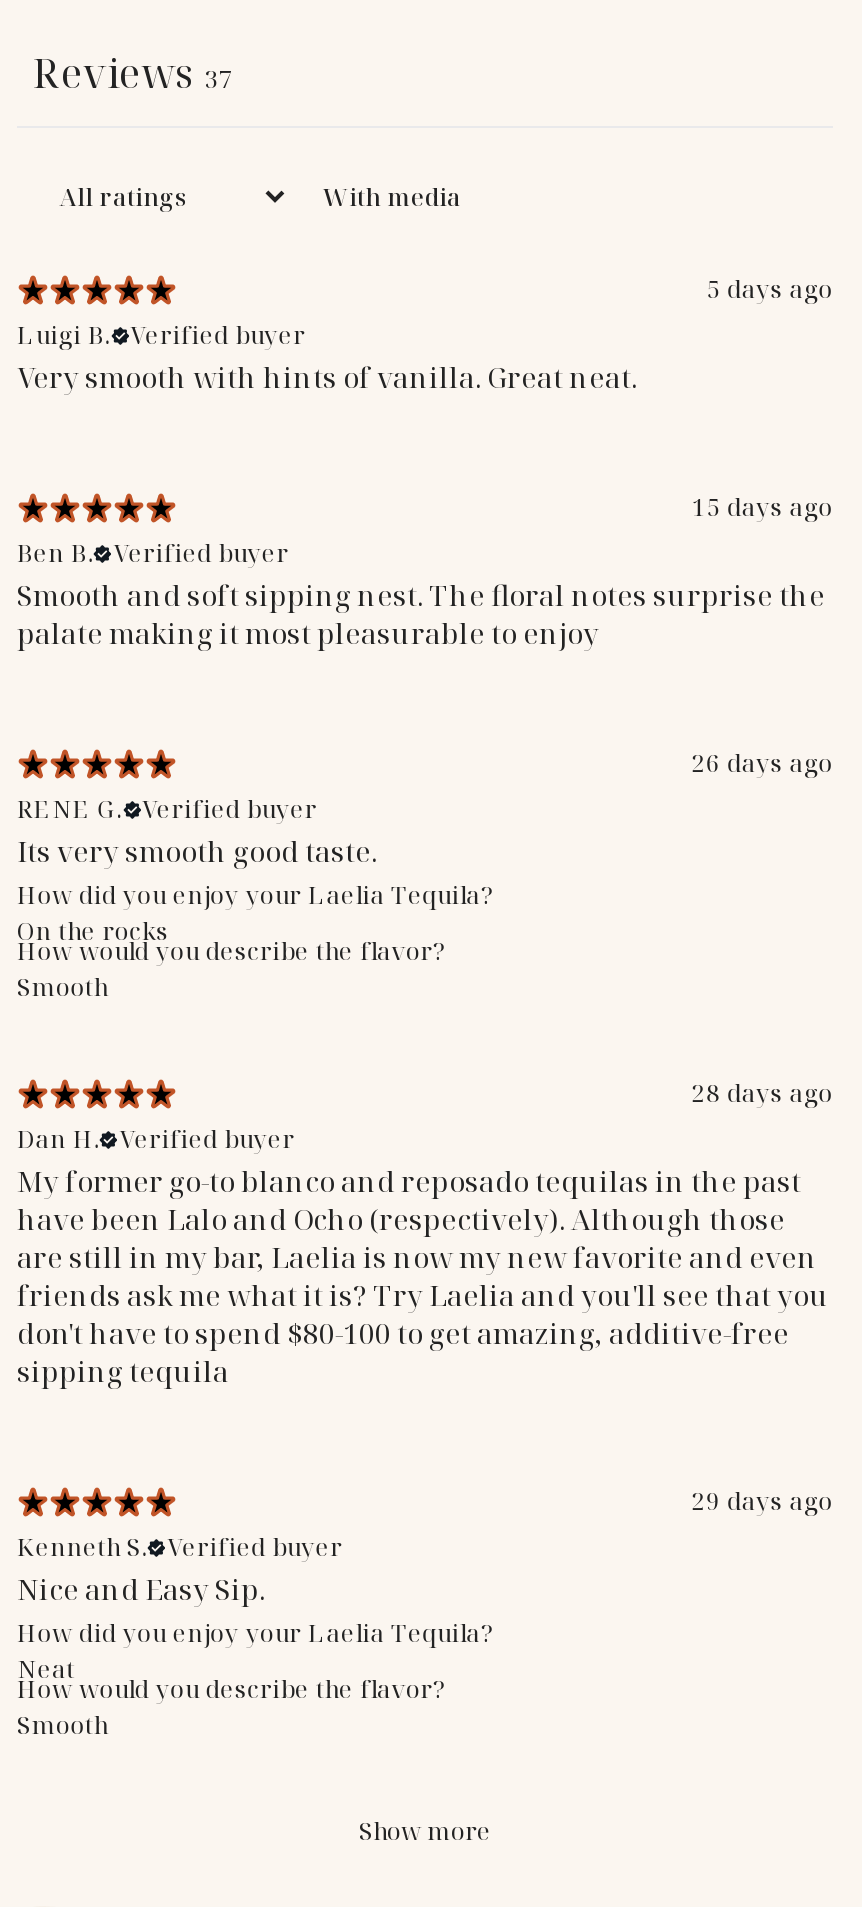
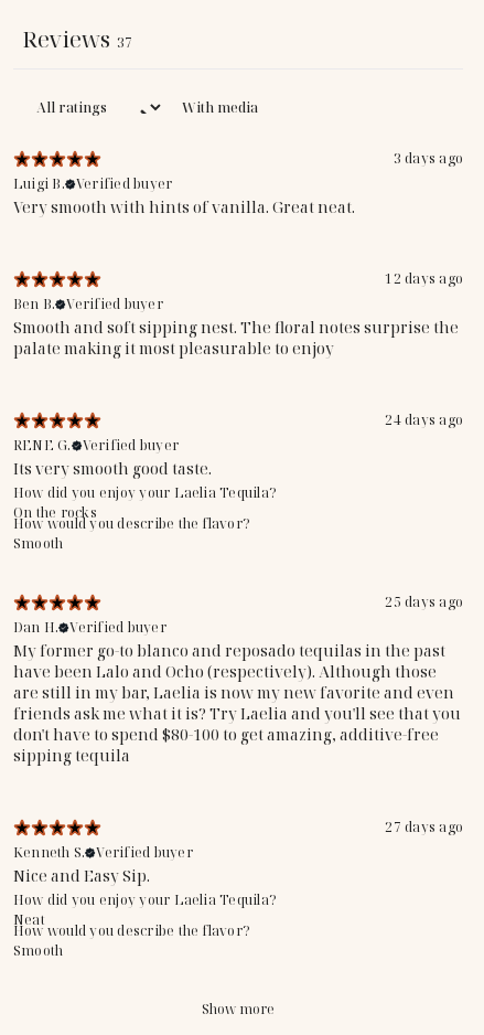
[706,273,833,307] 5 days ago -> [393,149,463,168] 3 days ago
[692,491,833,525] 15 days ago -> [385,269,463,288] 12 days ago
[692,747,833,781] 26 days ago -> [385,411,463,429] 24 days ago
[692,1077,833,1111] 28 days ago -> [385,593,463,611] 25 days ago
[692,1485,833,1519] 29 days ago -> [385,818,463,836] 27 days ago

